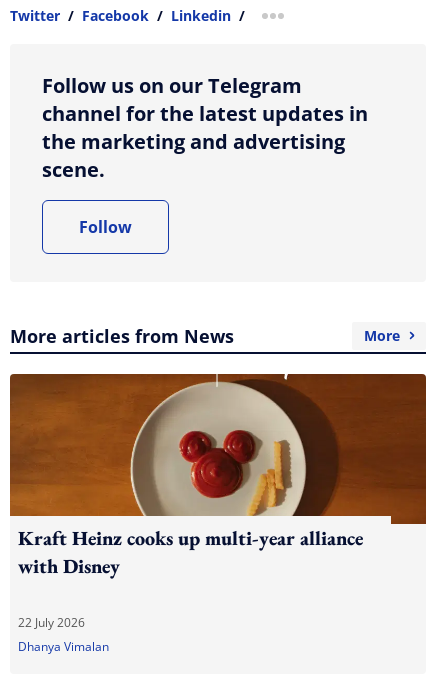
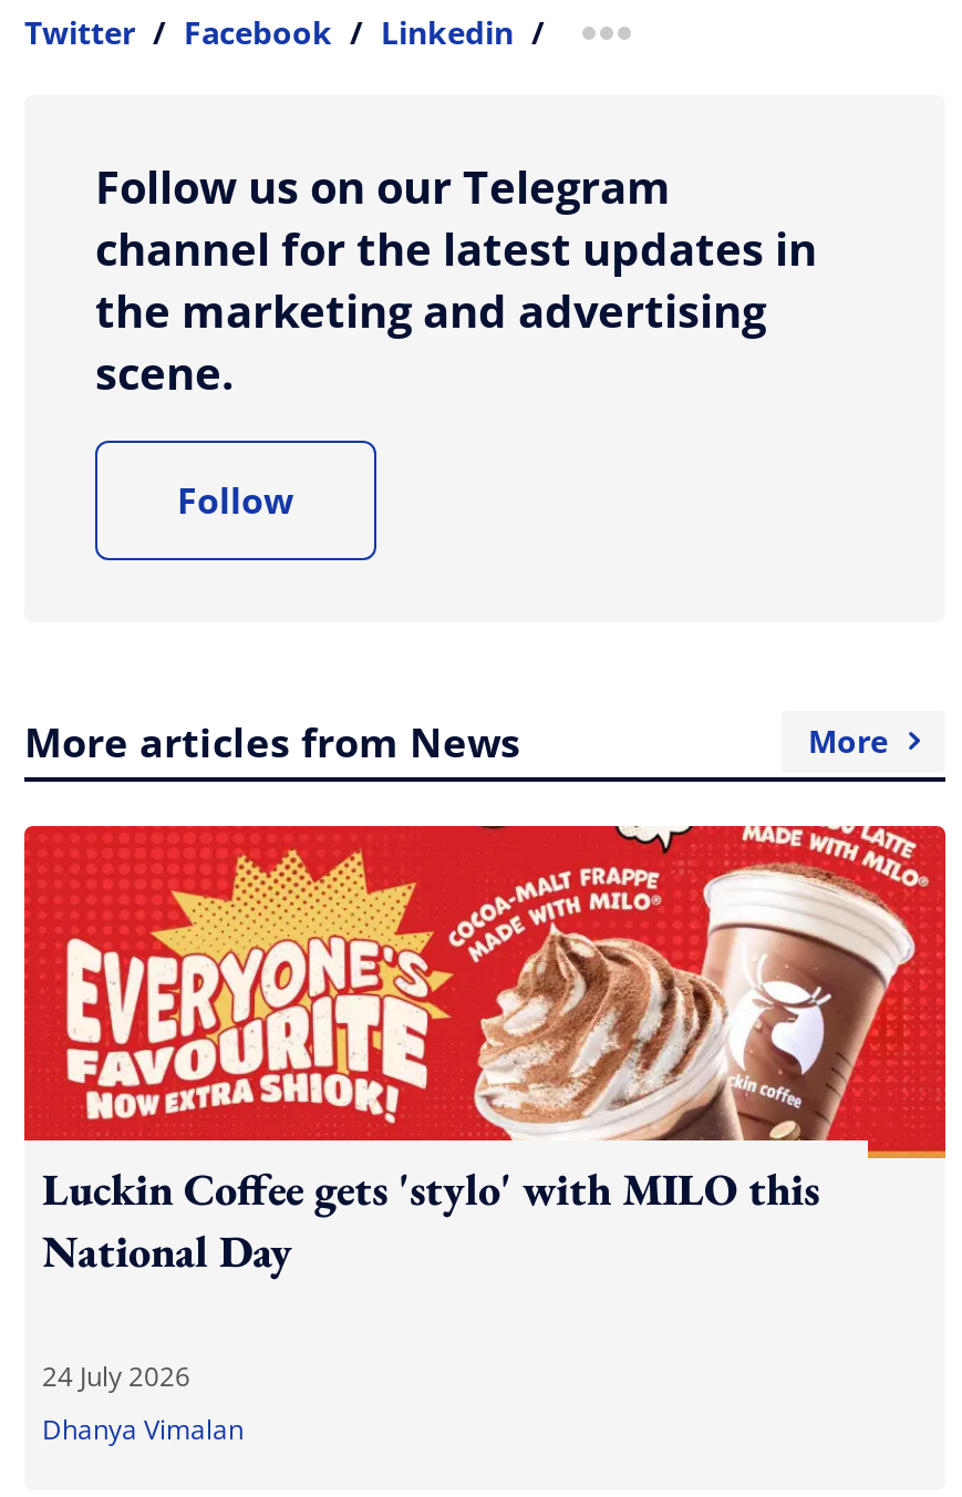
[9,373,427,579] [image] | Kraft Heinz cooks up multi-year alliance | with Disney -> [22,824,948,1279] [image] | Luckin Coffee gets 'stylo' with MILO this | National Day
[18,614,85,631] 22 July 2026 -> [42,1357,190,1394] 24 July 2026

